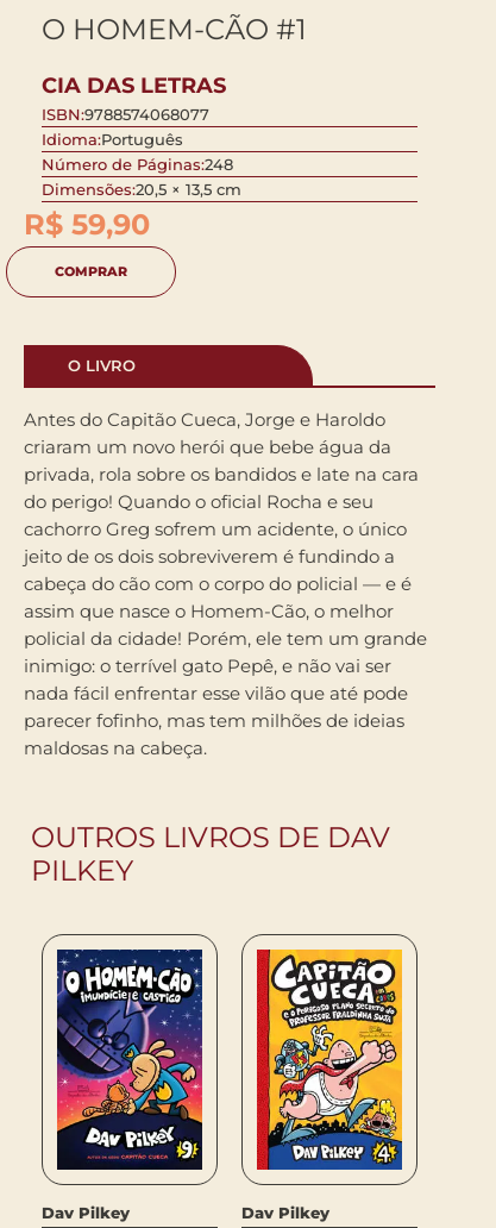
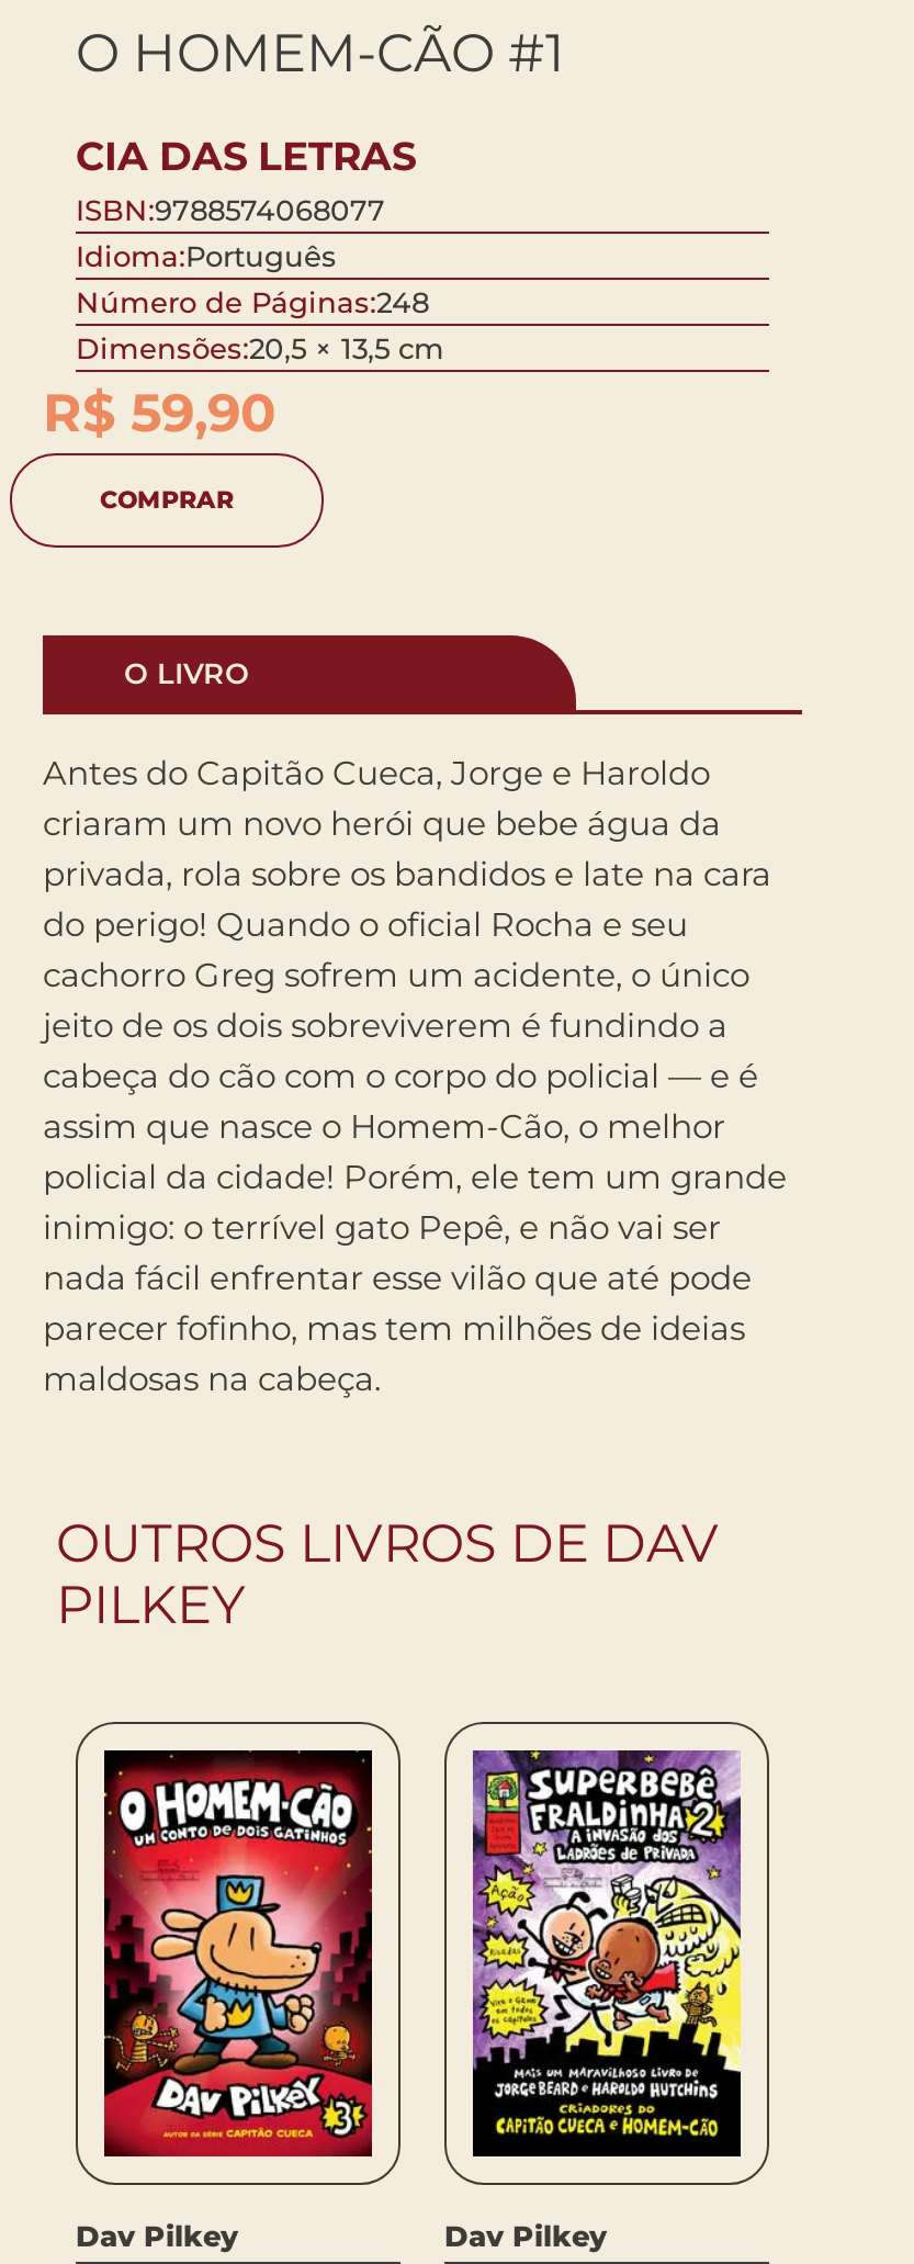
[56,948,203,1171] [image] -> [102,1748,374,2159] [image]
[256,948,403,1171] [image] -> [471,1748,743,2159] [image]

